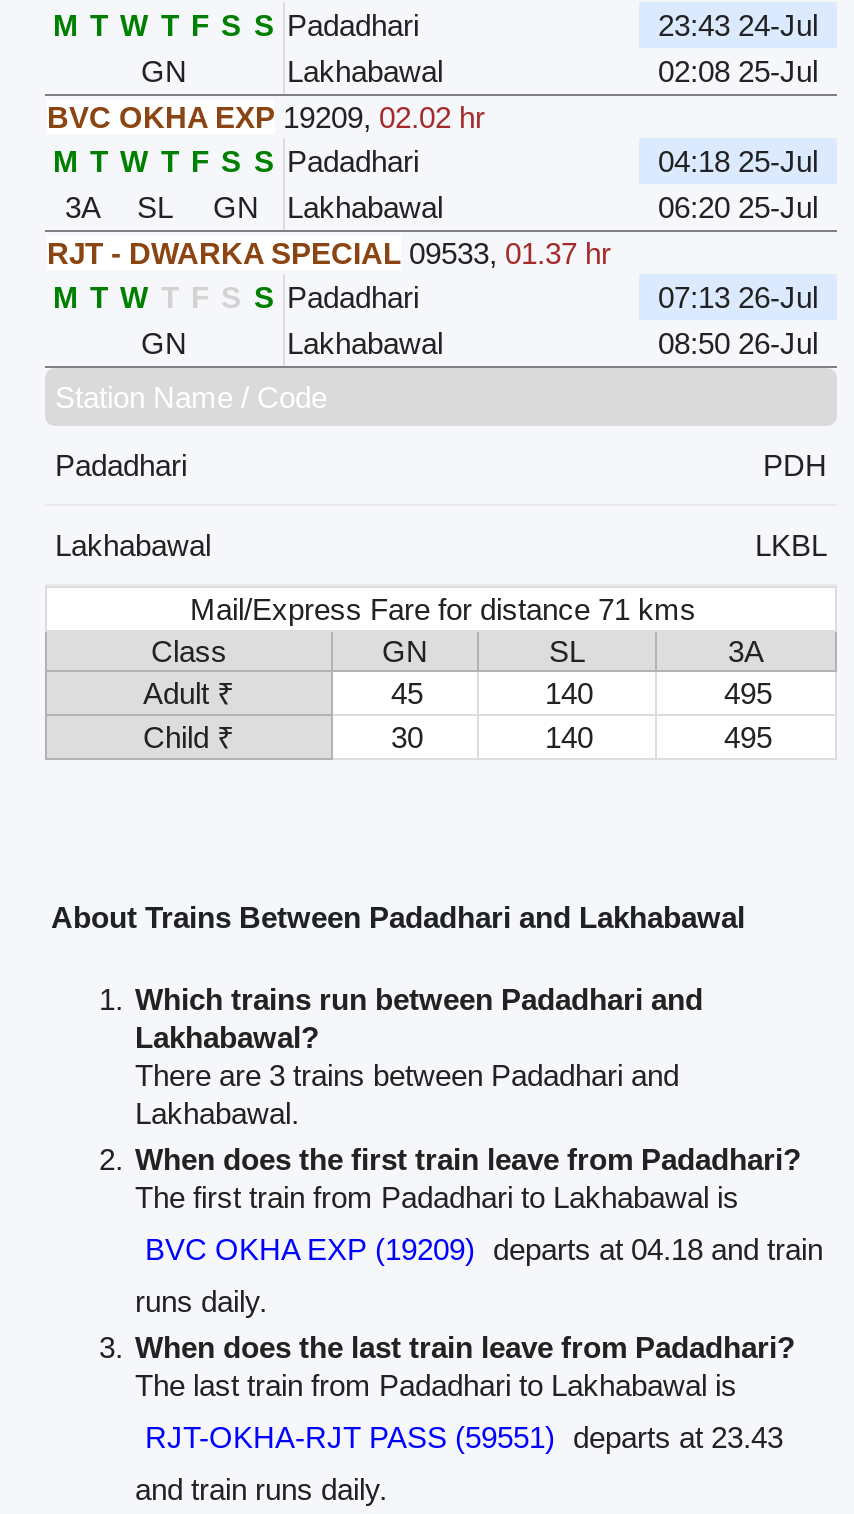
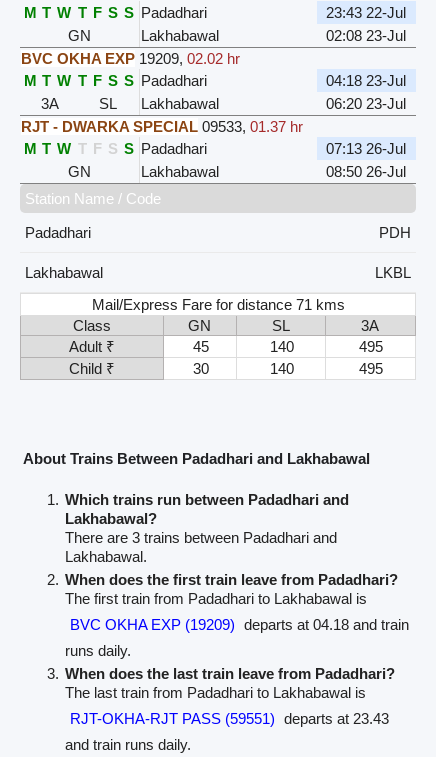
[658,8,818,42] 23:43 24-Jul -> [326,4,406,21] 23:43 22-Jul
[658,54,818,88] 02:08 25-Jul -> [326,27,406,44] 02:08 23-Jul
[658,144,818,178] 04:18 25-Jul -> [326,72,406,89] 04:18 23-Jul
[213,190,259,224] GN -> none
[658,190,818,224] 06:20 25-Jul -> [326,95,406,112] 06:20 23-Jul

